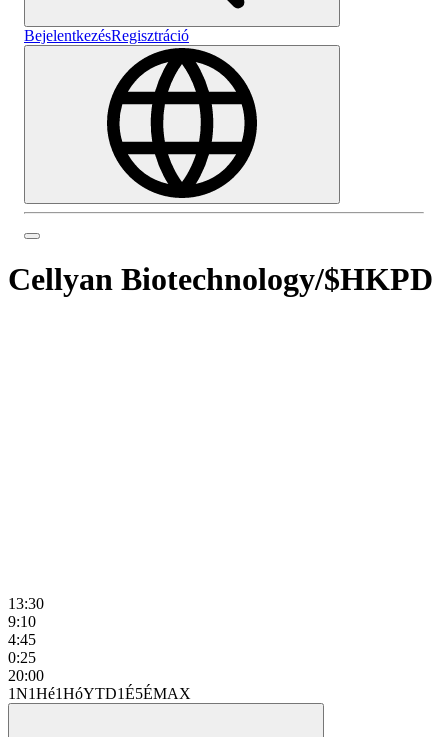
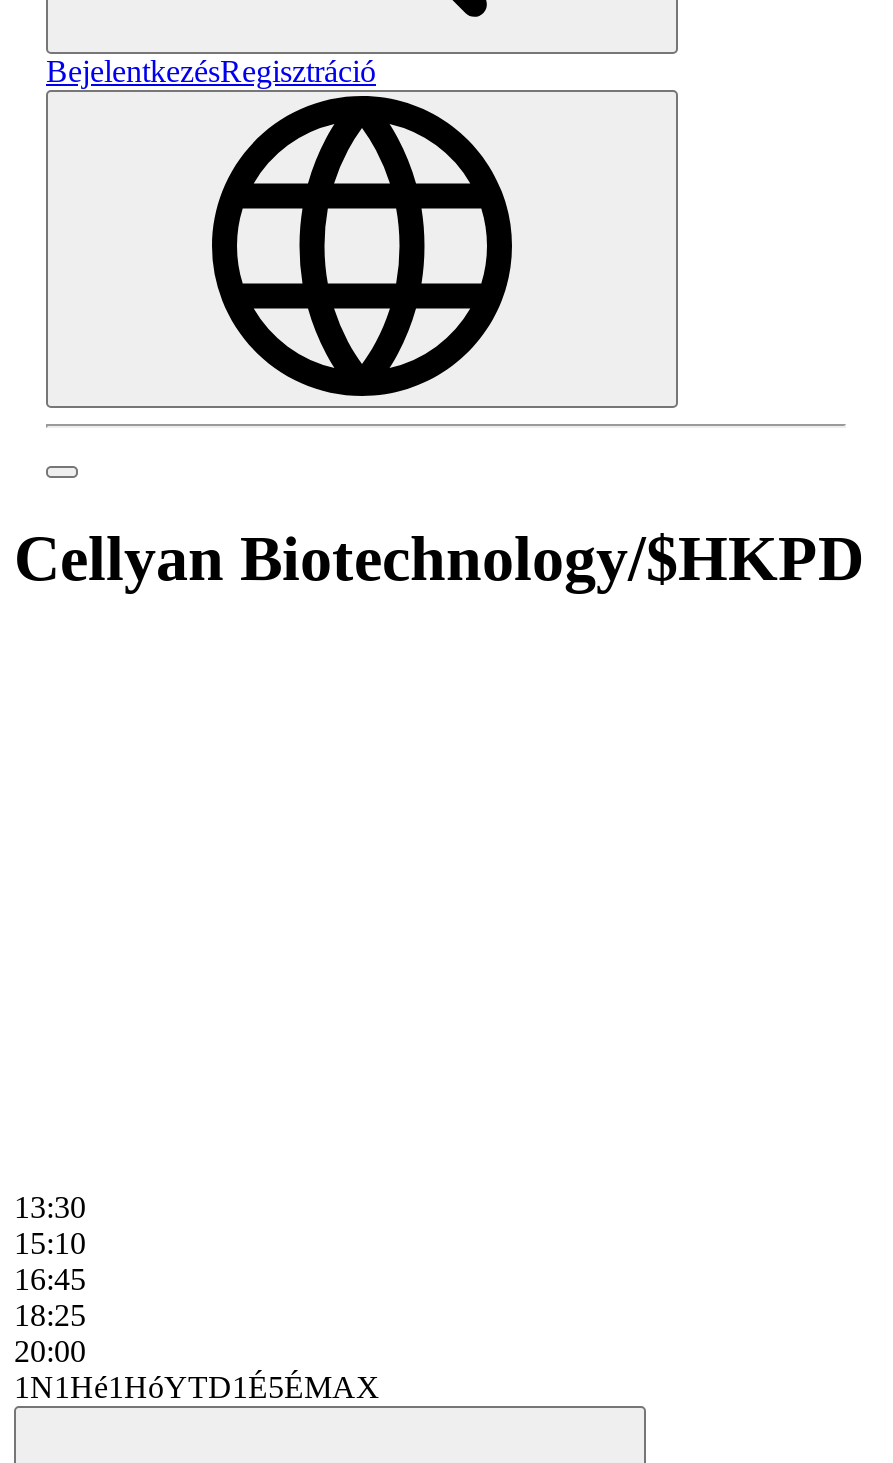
[8,613,36,630] 9:10 -> [14,1226,86,1260] 15:10
[8,631,36,648] 4:45 -> [14,1262,86,1296] 16:45
[8,649,36,666] 0:25 -> [14,1298,86,1332] 18:25

